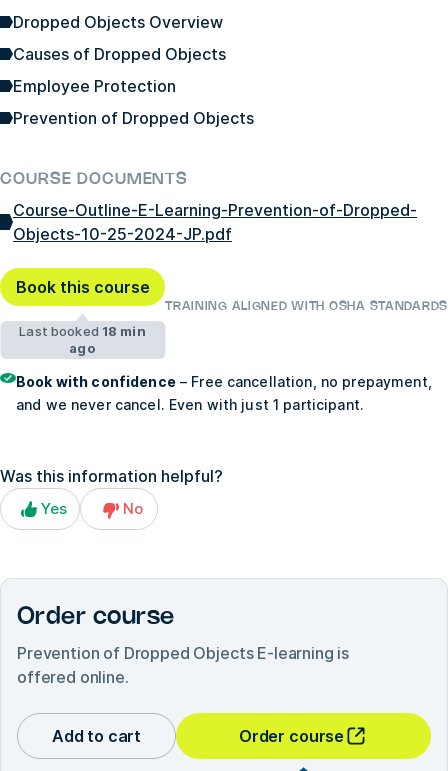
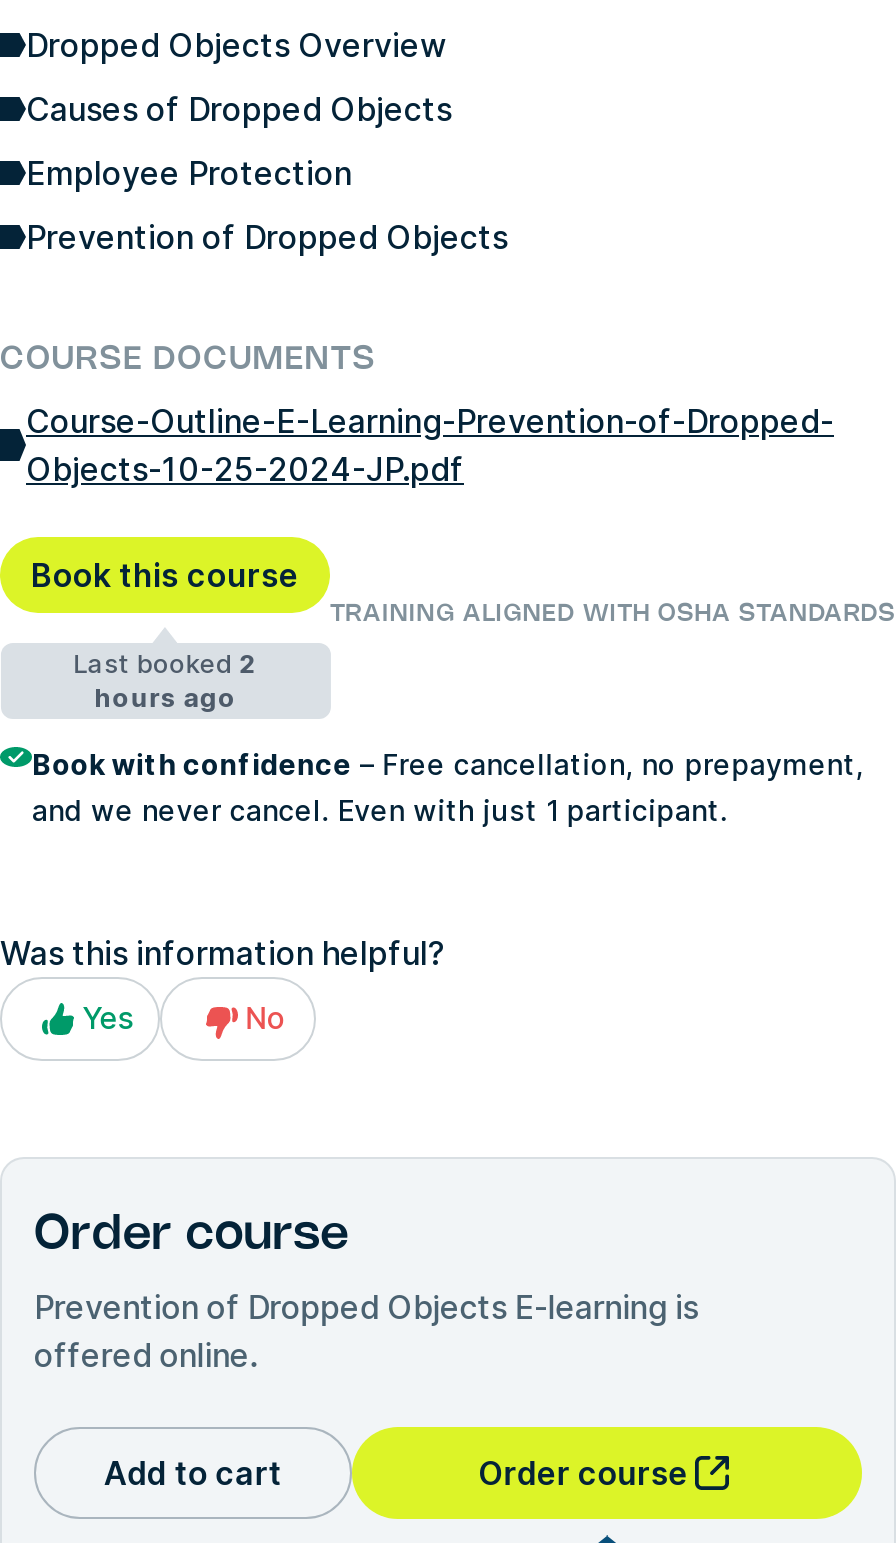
[19,323,146,356] Last booked 18 min | ago -> [73,647,257,713] Last booked 2 | hours ago

